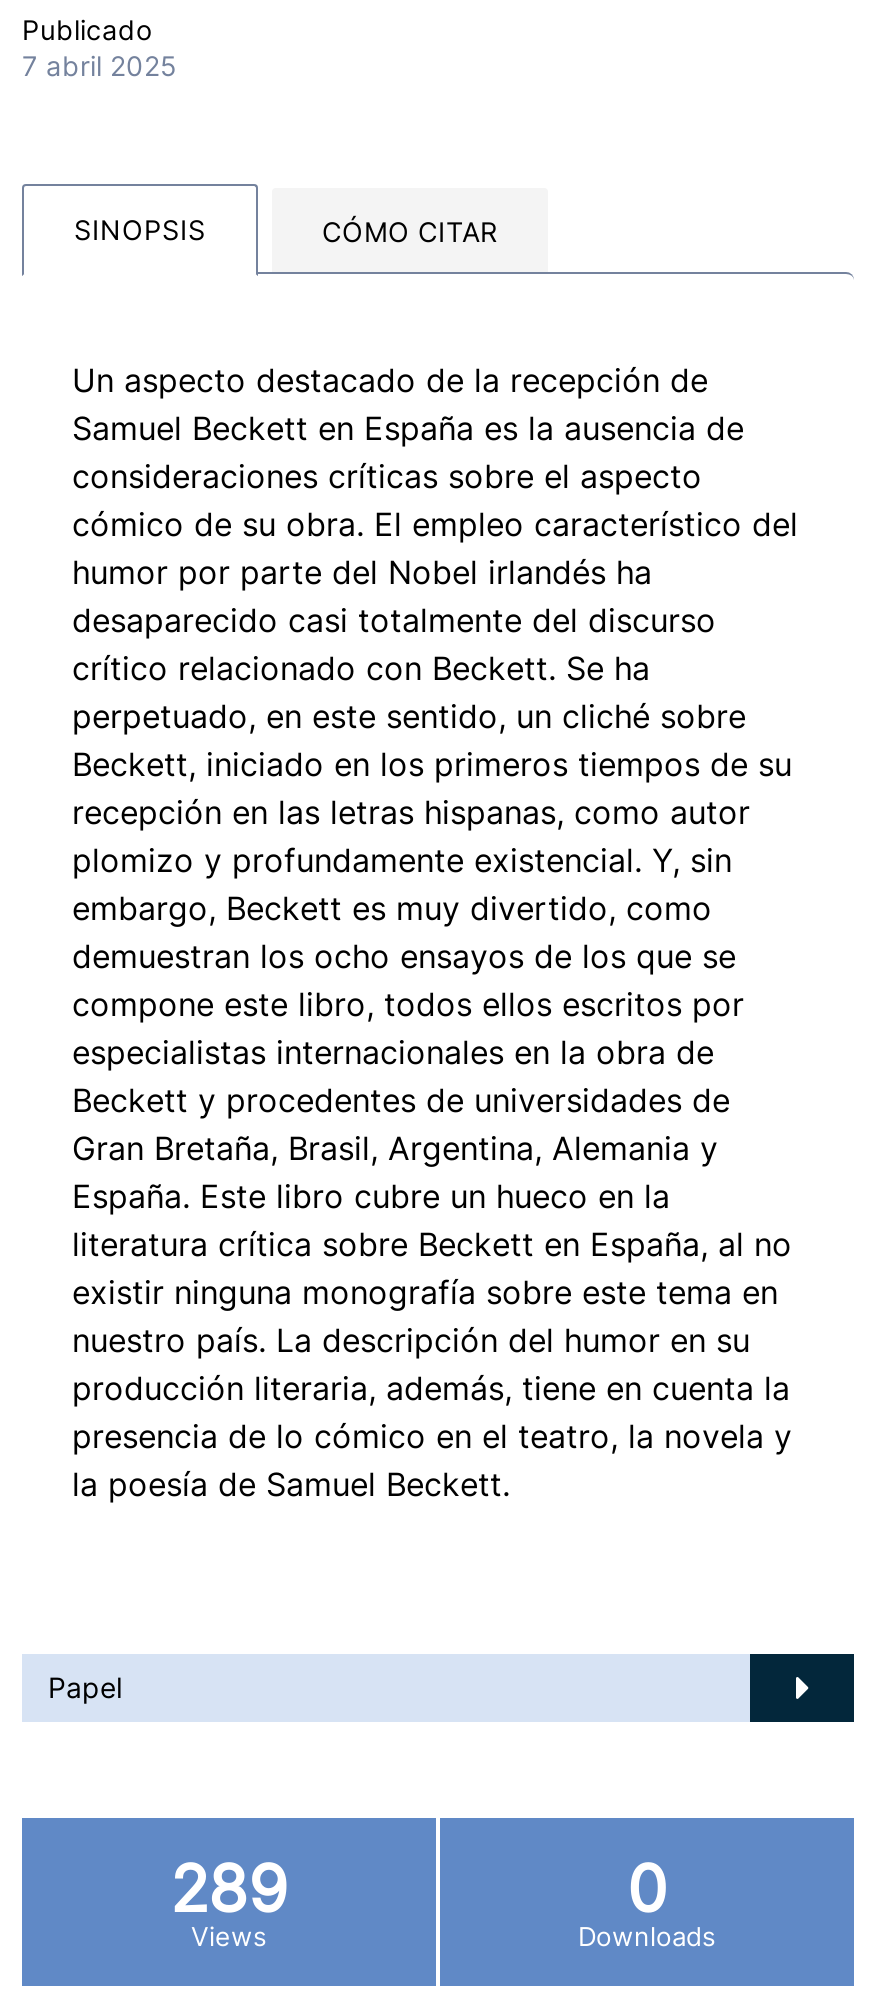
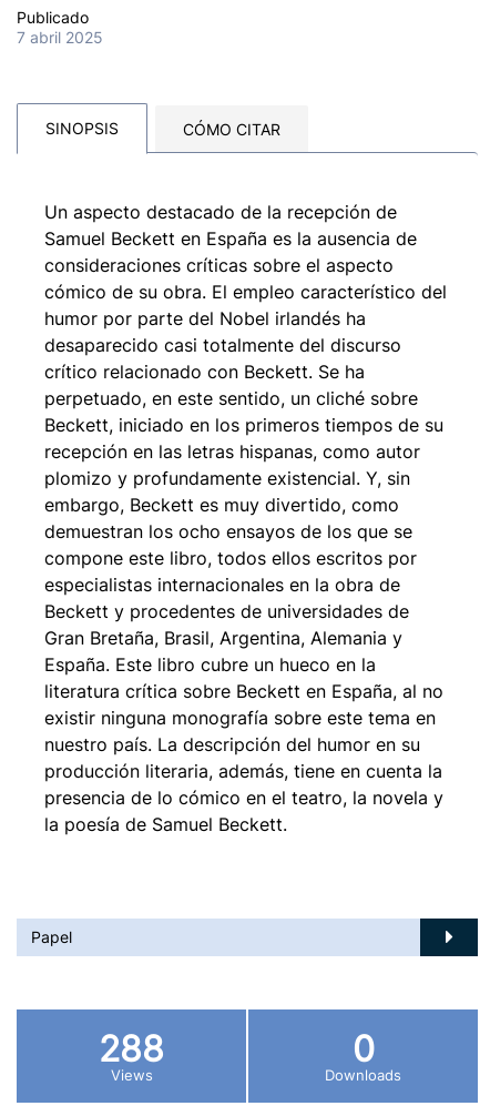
[170,1851,288,1929] 289 -> [99,1028,164,1071] 288

